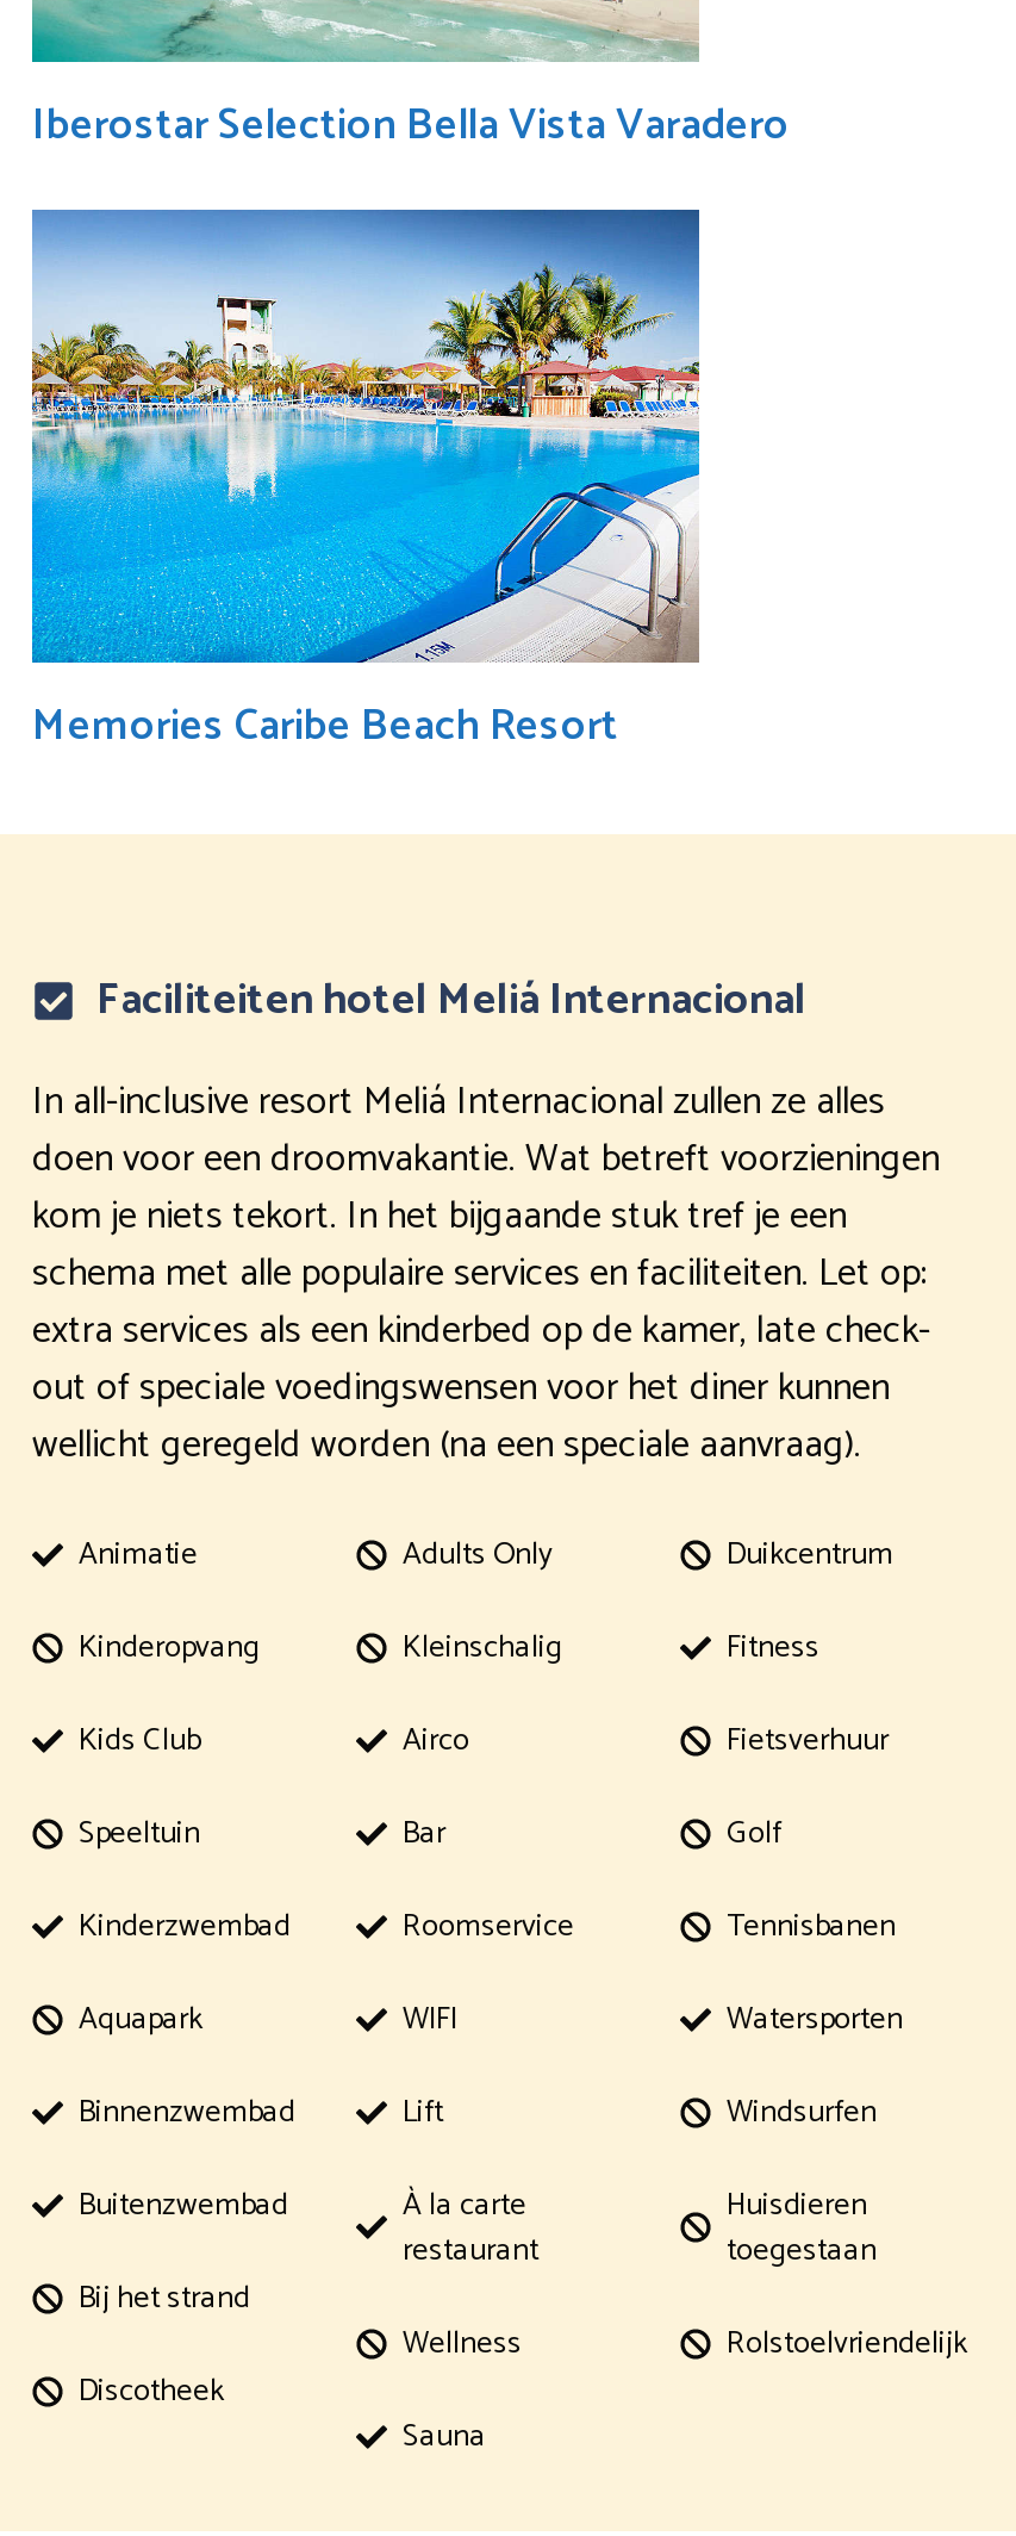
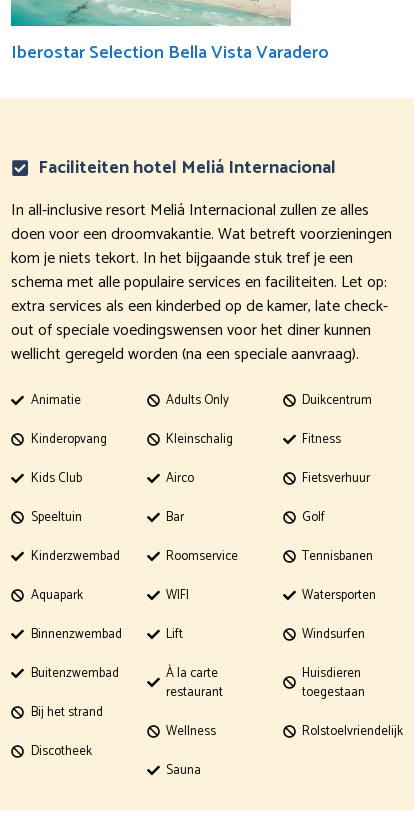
[30,207,702,762] [image] | Memories Caribe Beach Resort -> none

